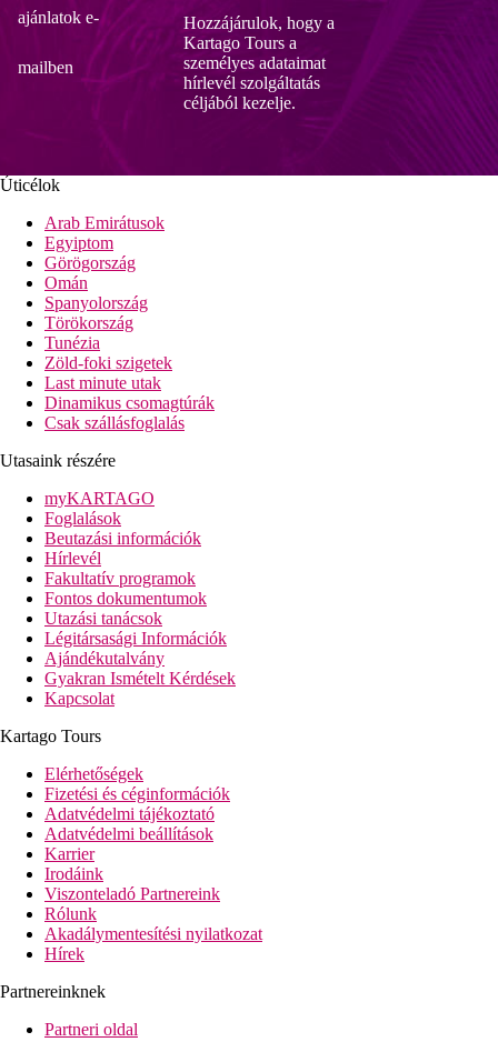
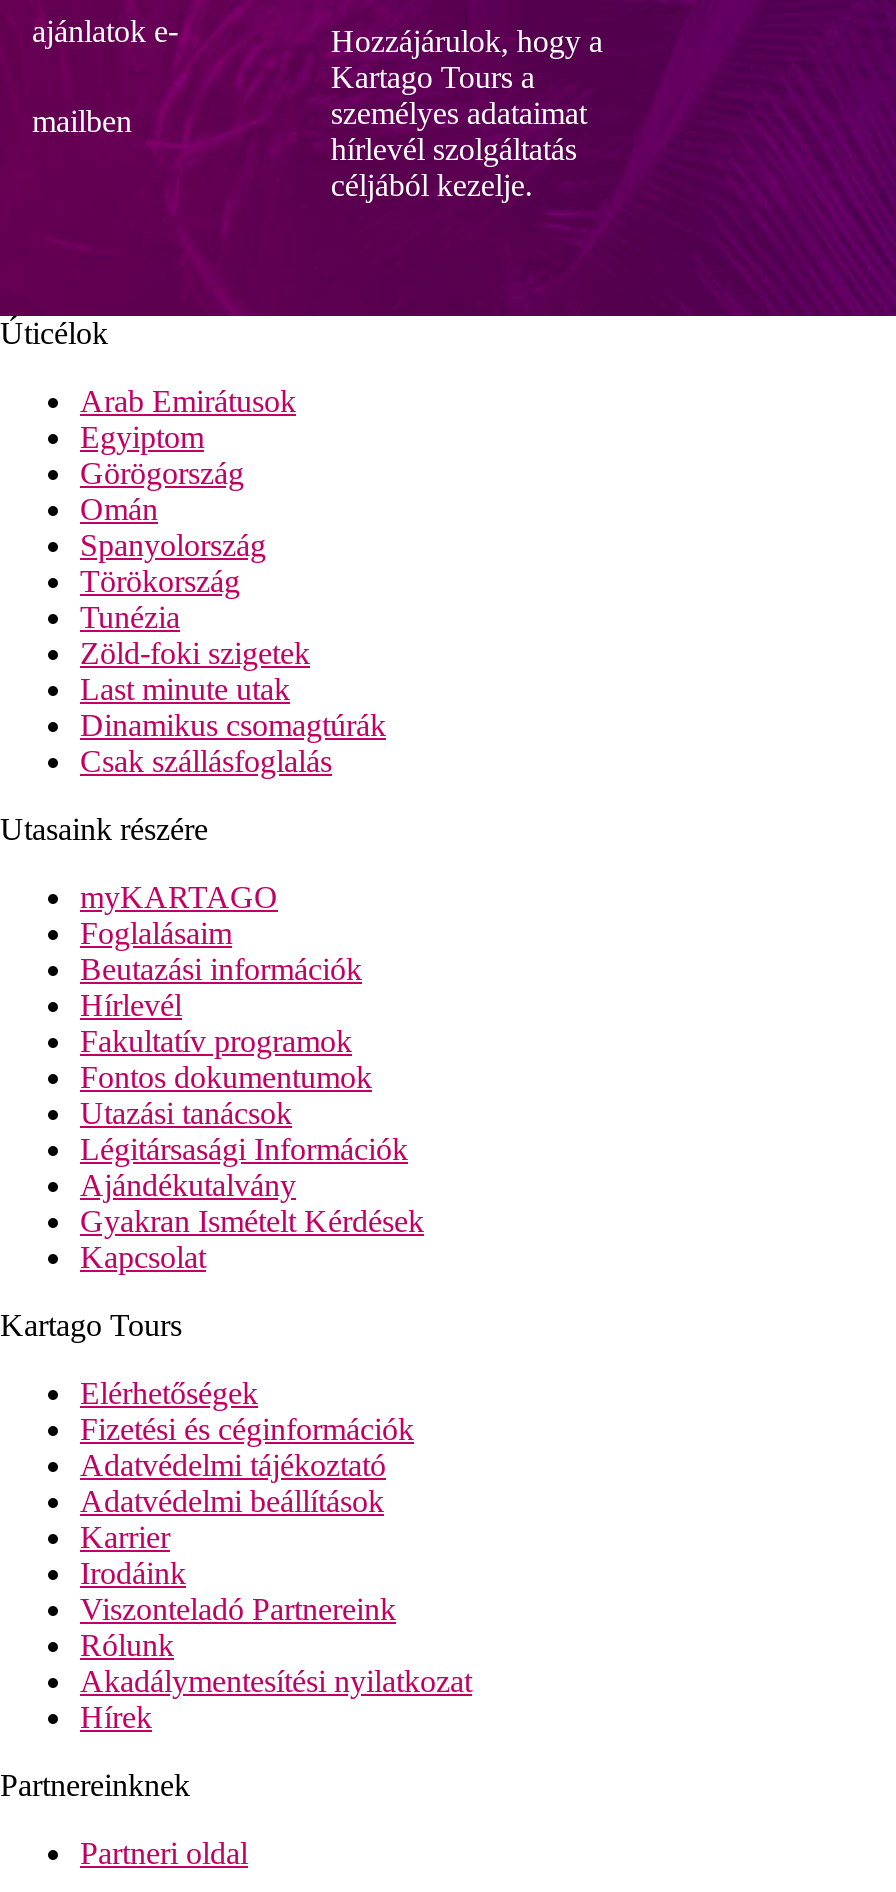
[44,509,121,528] Foglalások -> [80,916,232,950] Foglalásaim

